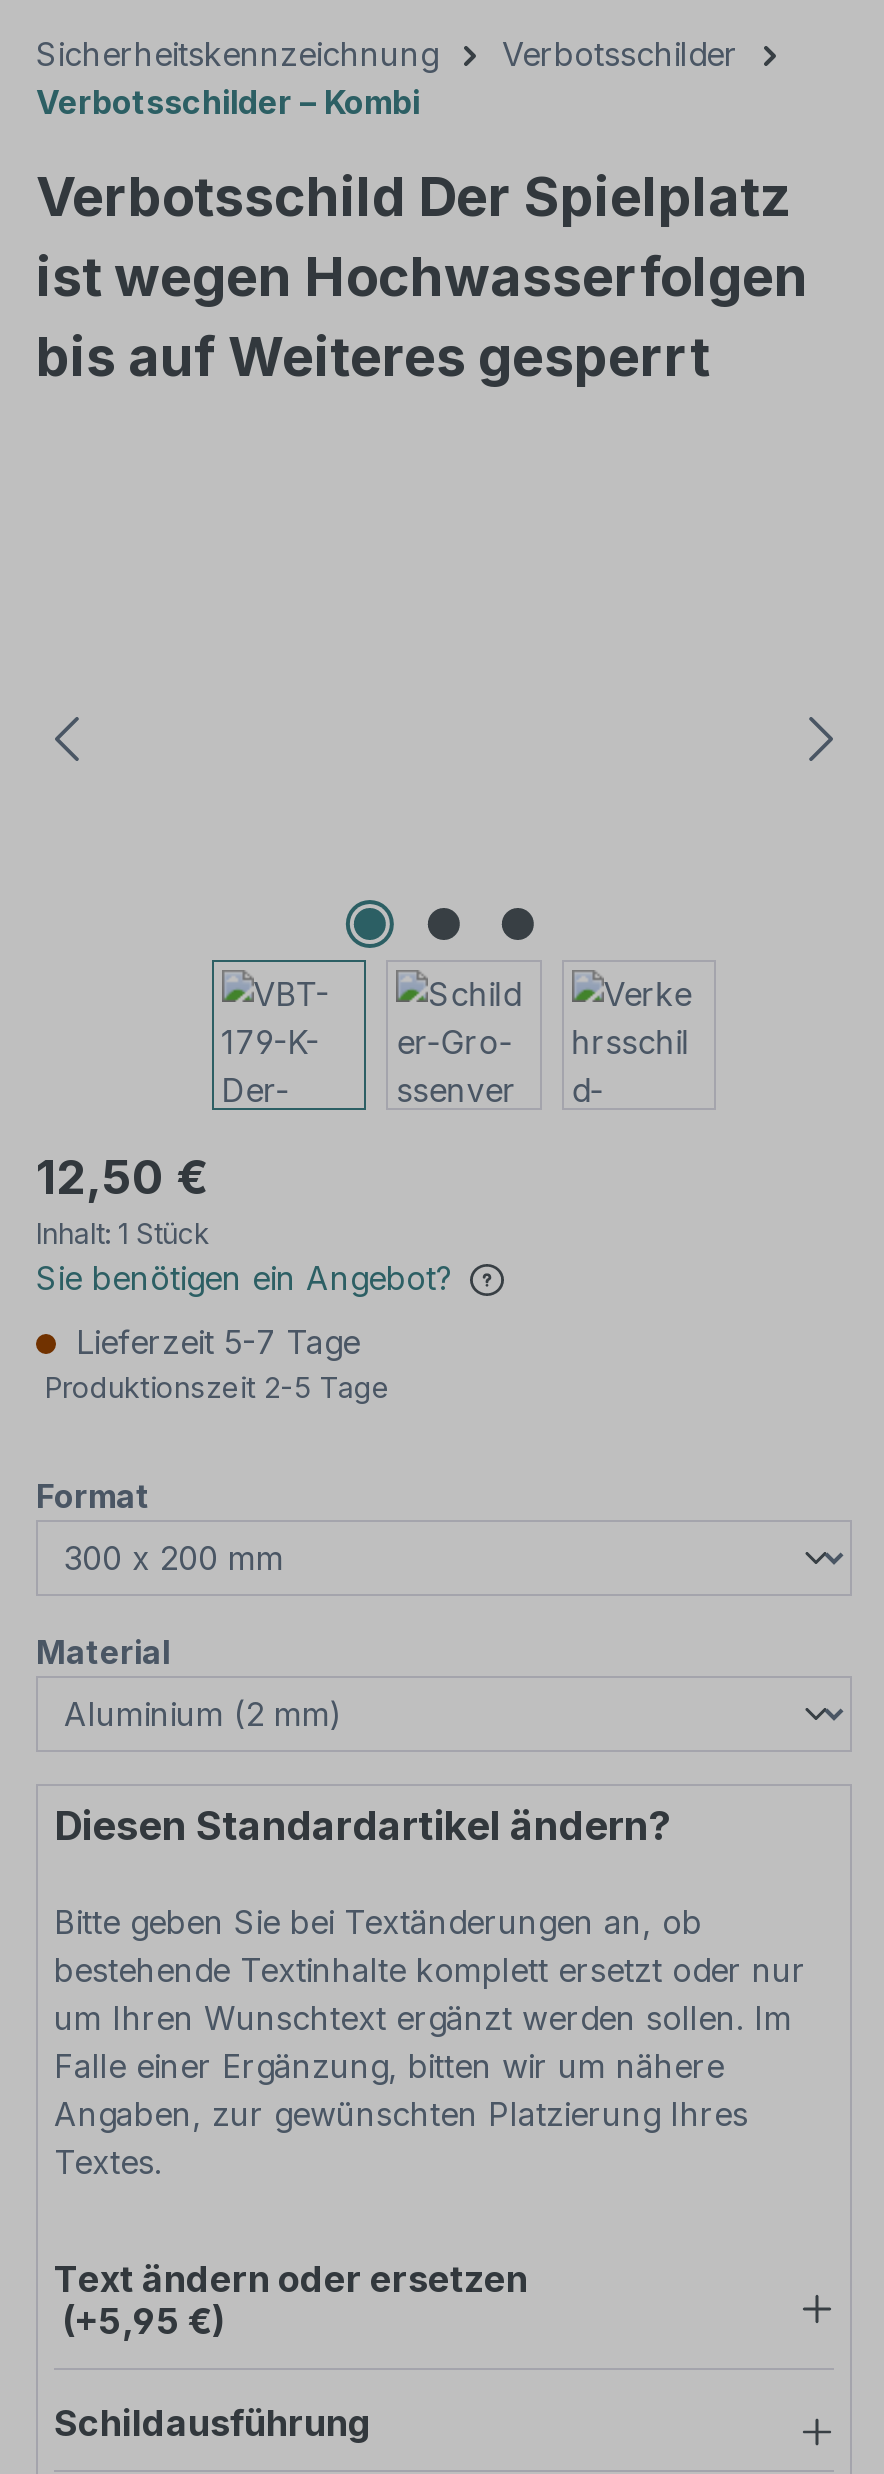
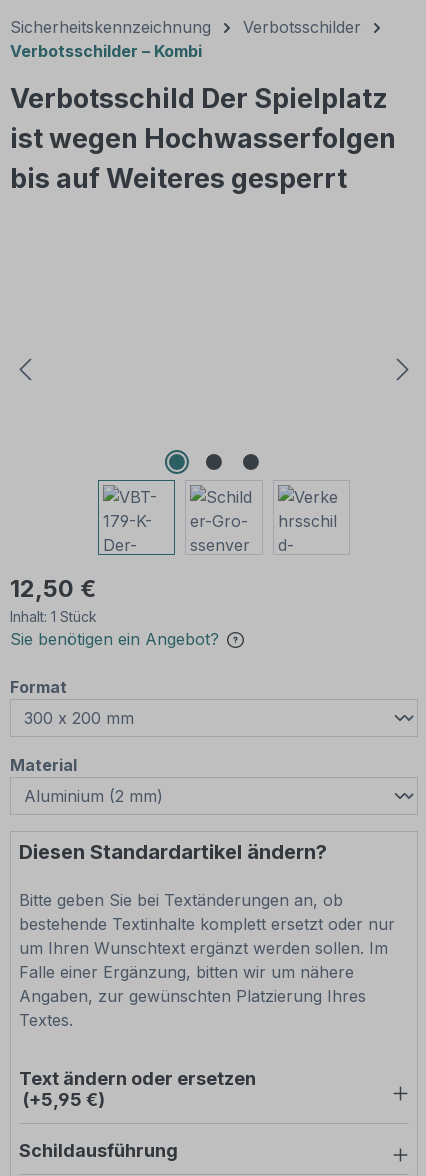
[44,1322,390,1404] Lieferzeit 5-7 Tage | Produktionszeit 2-5 Tage -> none

